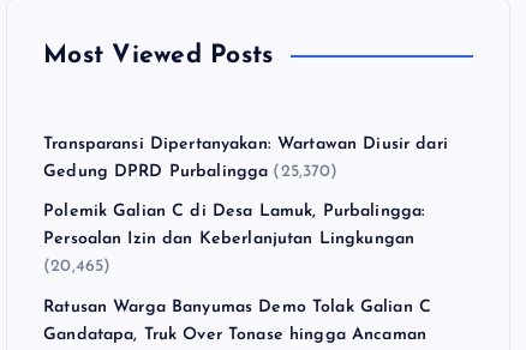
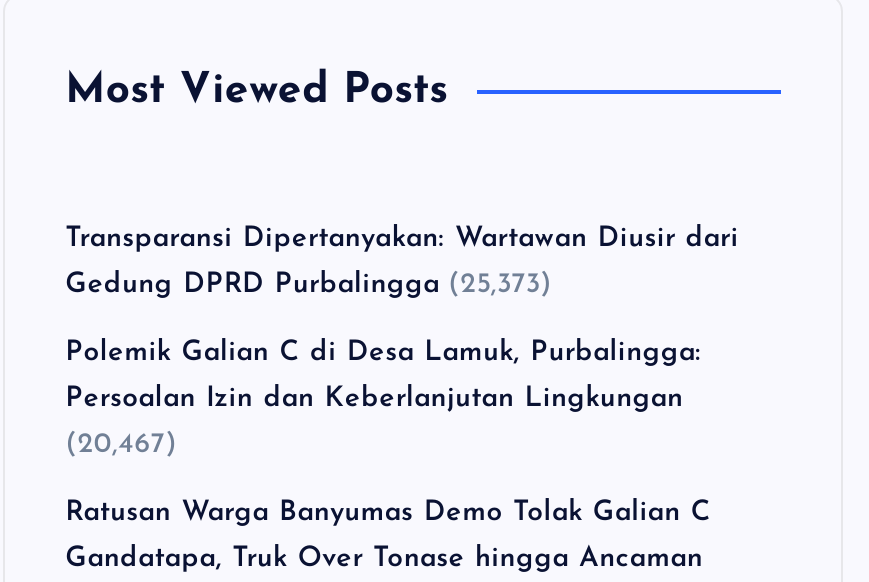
[43,163,338,181] Gedung DPRD Purbalingga (25,370) -> [65,271,552,301] Gedung DPRD Purbalingga (25,373)
[43,258,111,276] (20,465) -> [65,430,177,460] (20,467)

